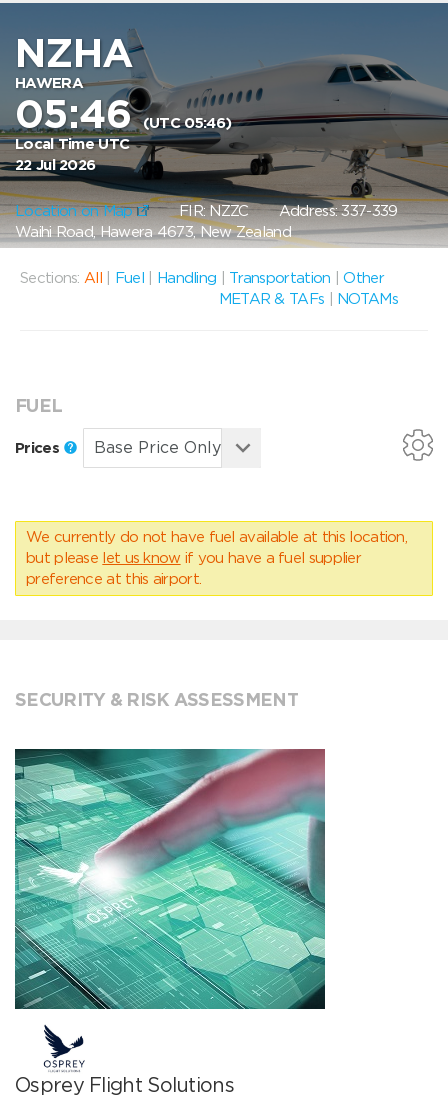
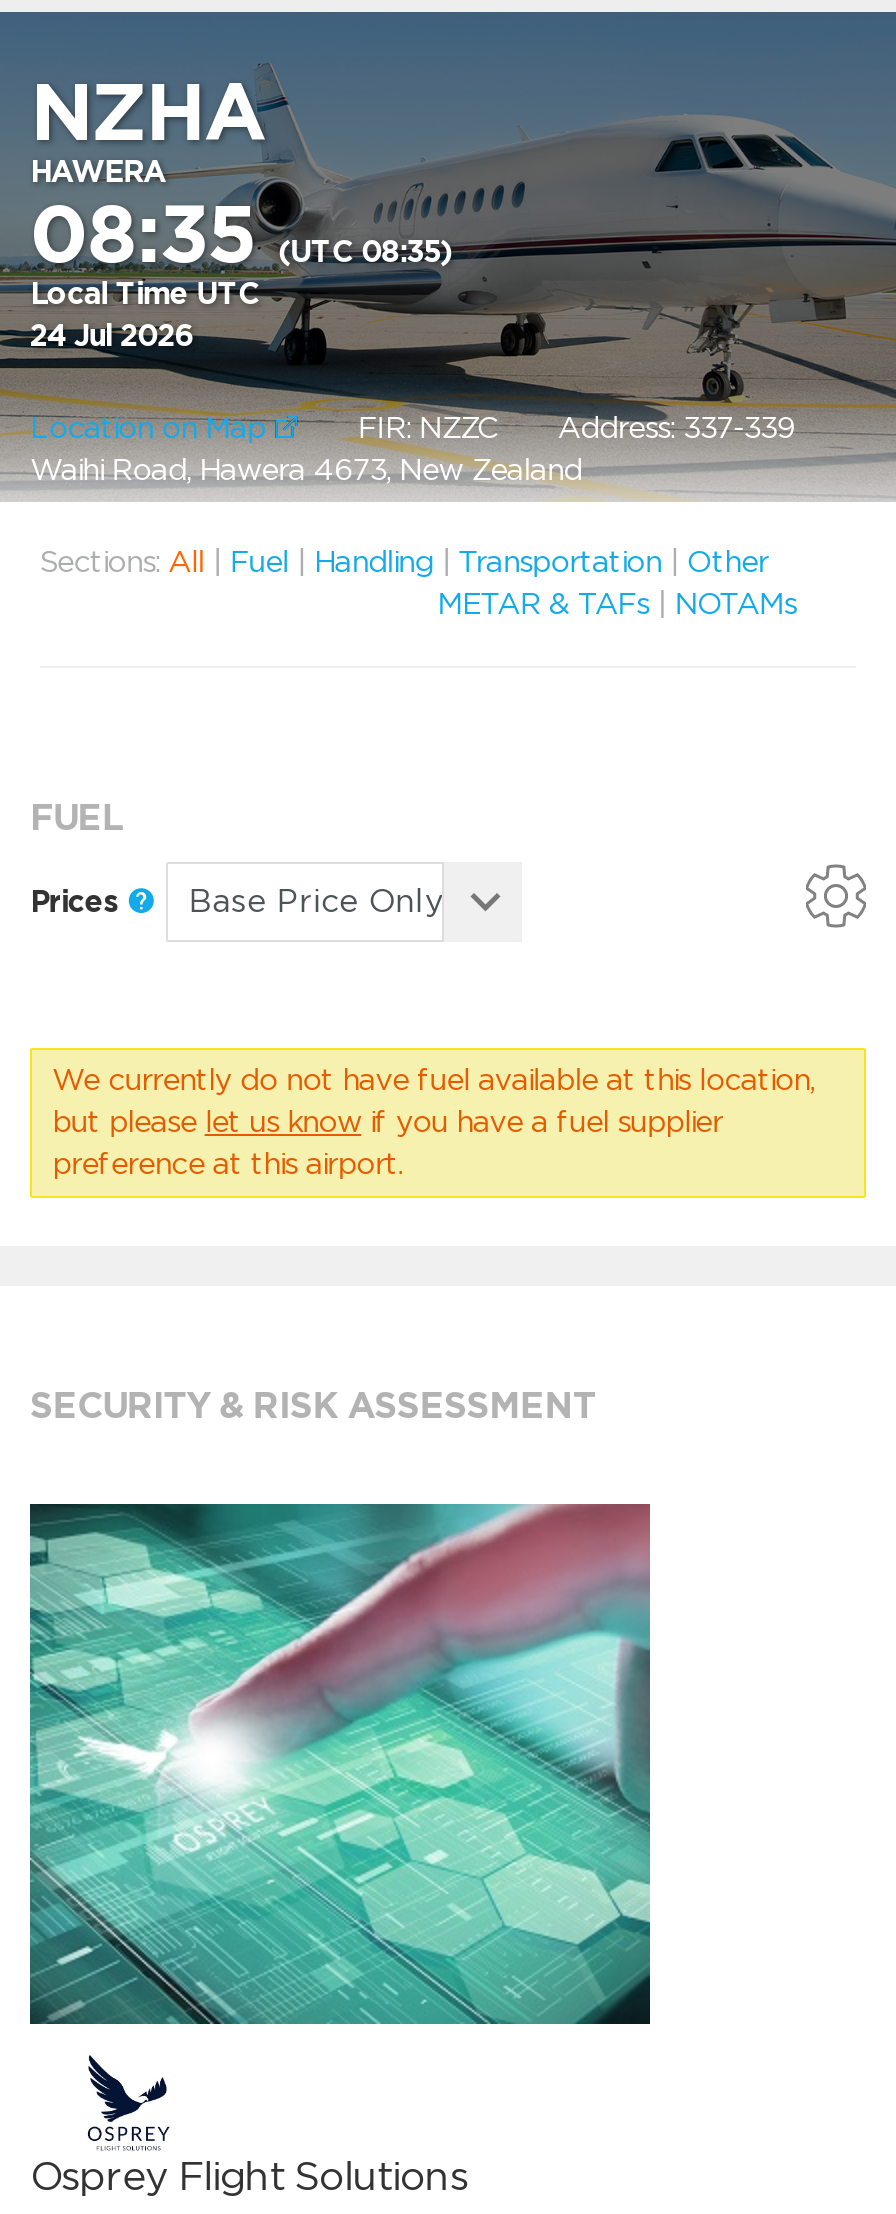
[15,90,231,138] 05:46 (UTC 05:46) -> [30,186,452,282] 08:35 (UTC 08:35)
[15,156,95,174] 22 Jul 2026 -> [30,318,193,354] 24 Jul 2026

